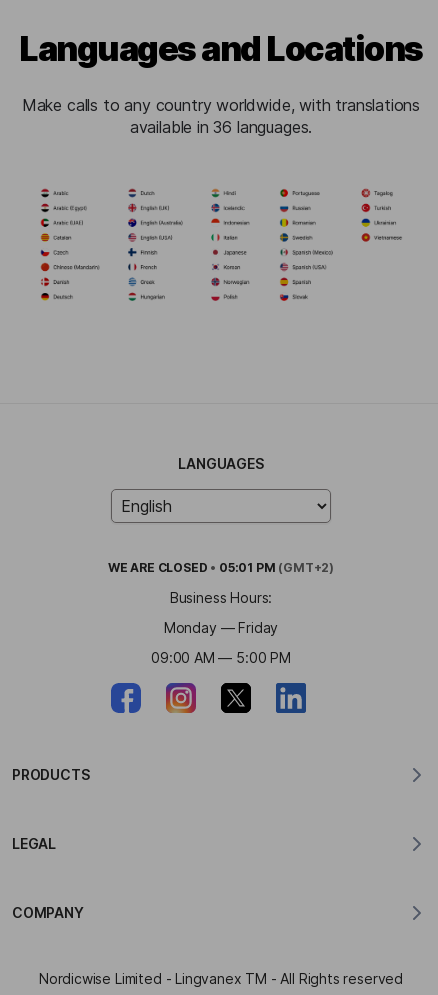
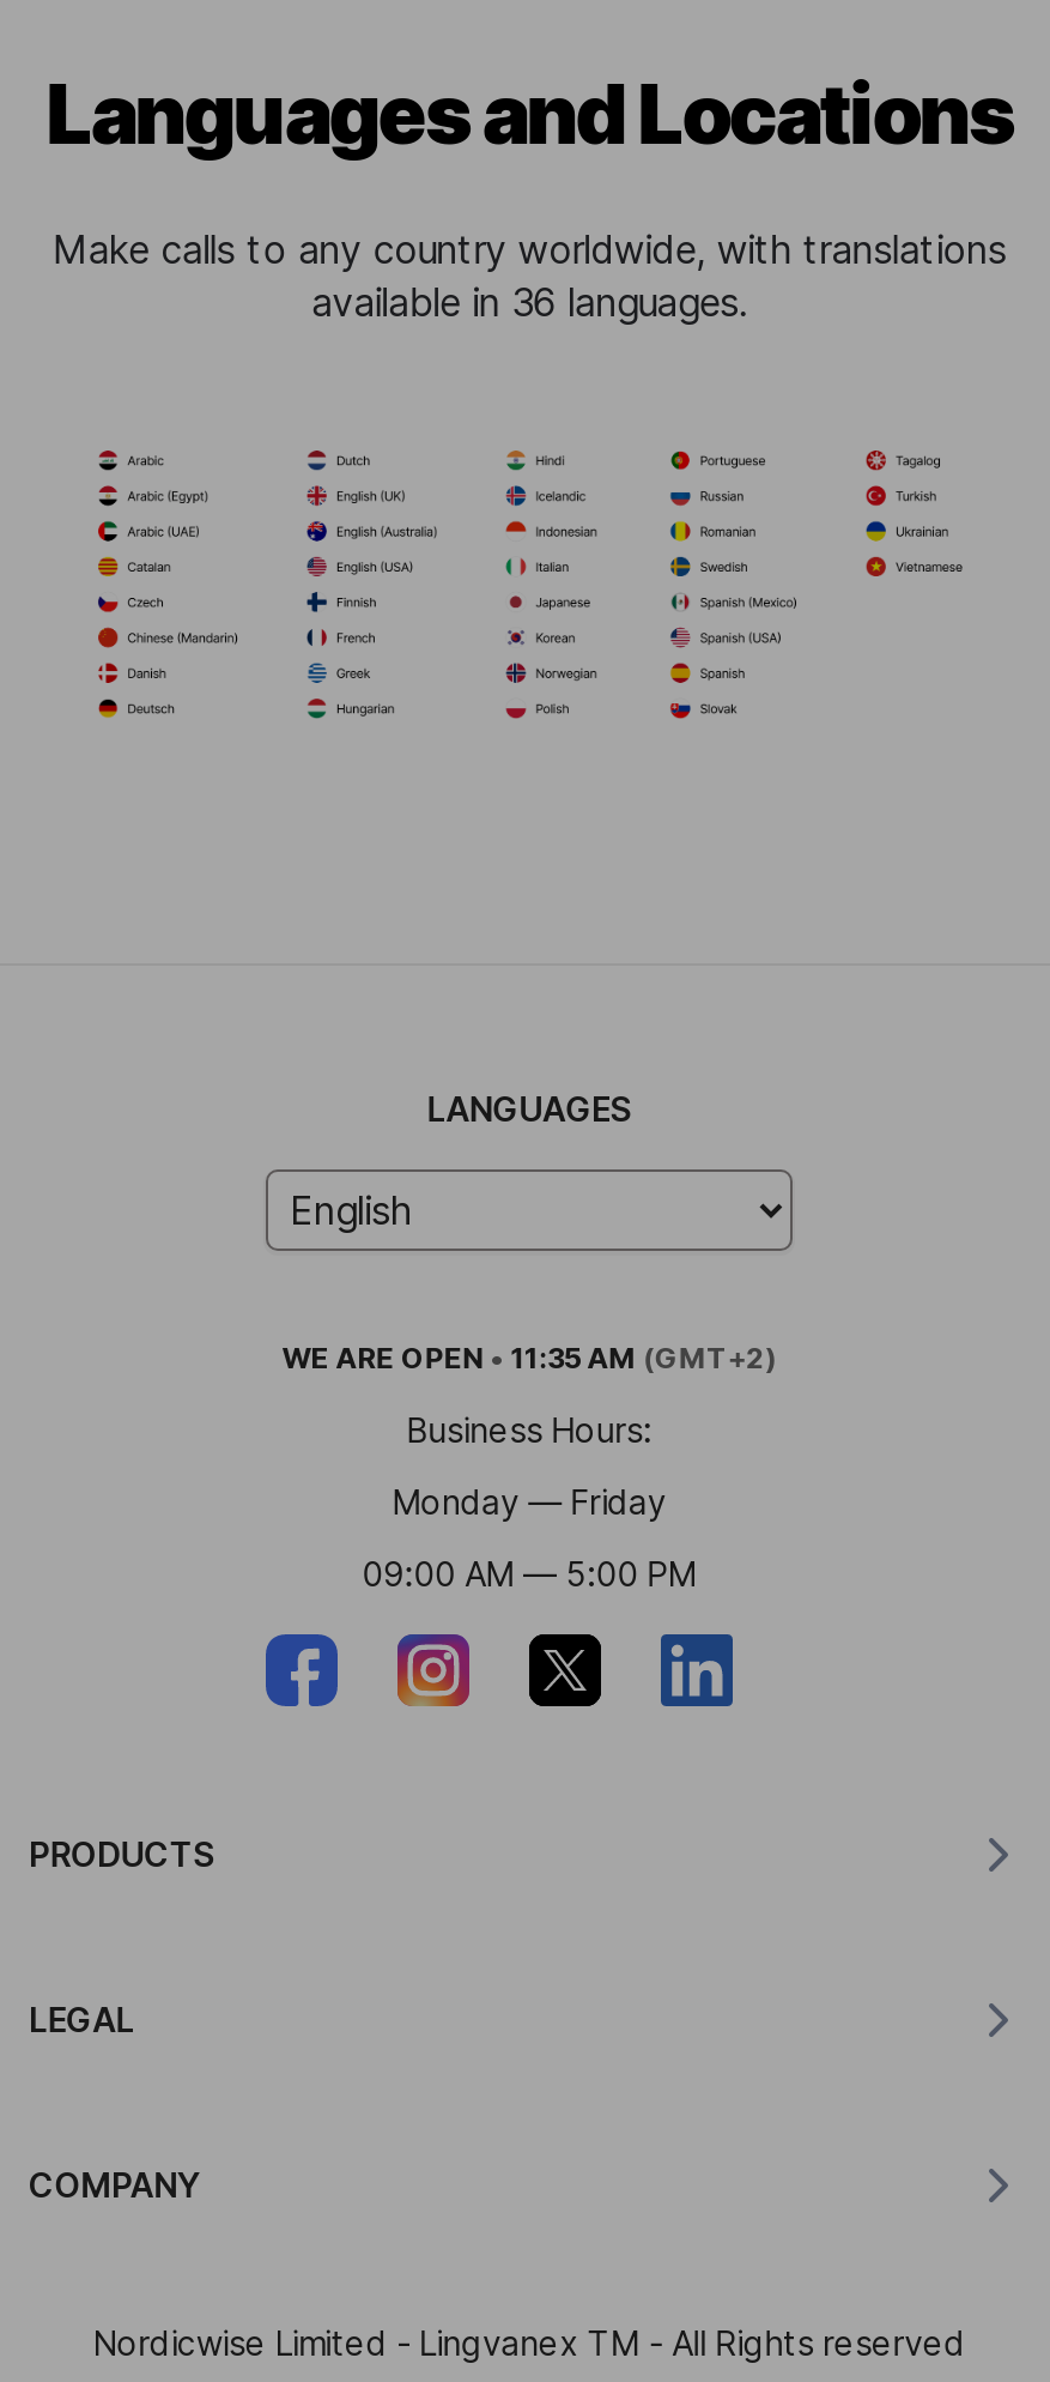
[108,560,334,575] WE ARE CLOSED • 05:01 PM (GMT+2) -> [282,1341,777,1376] WE ARE OPEN • 11:35 AM (GMT+2)

